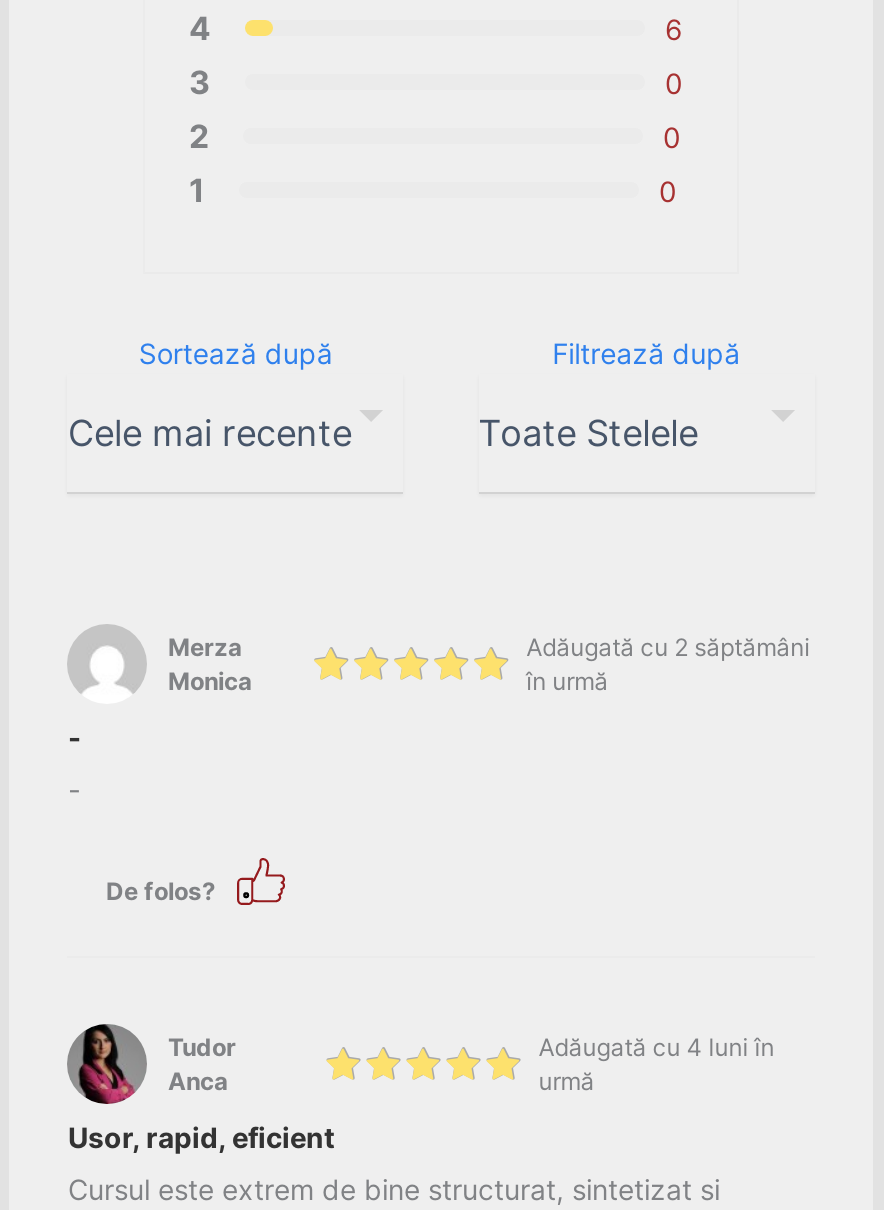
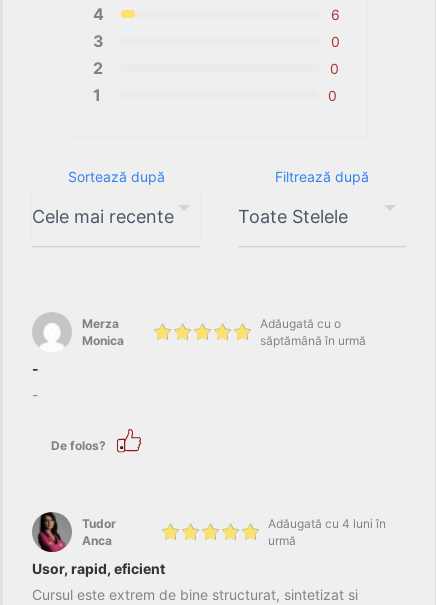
[526,633,810,697] Adăugată cu 2 săptămâni | în urmă -> [260,316,366,348] Adăugată cu o | săptămână în urmă

